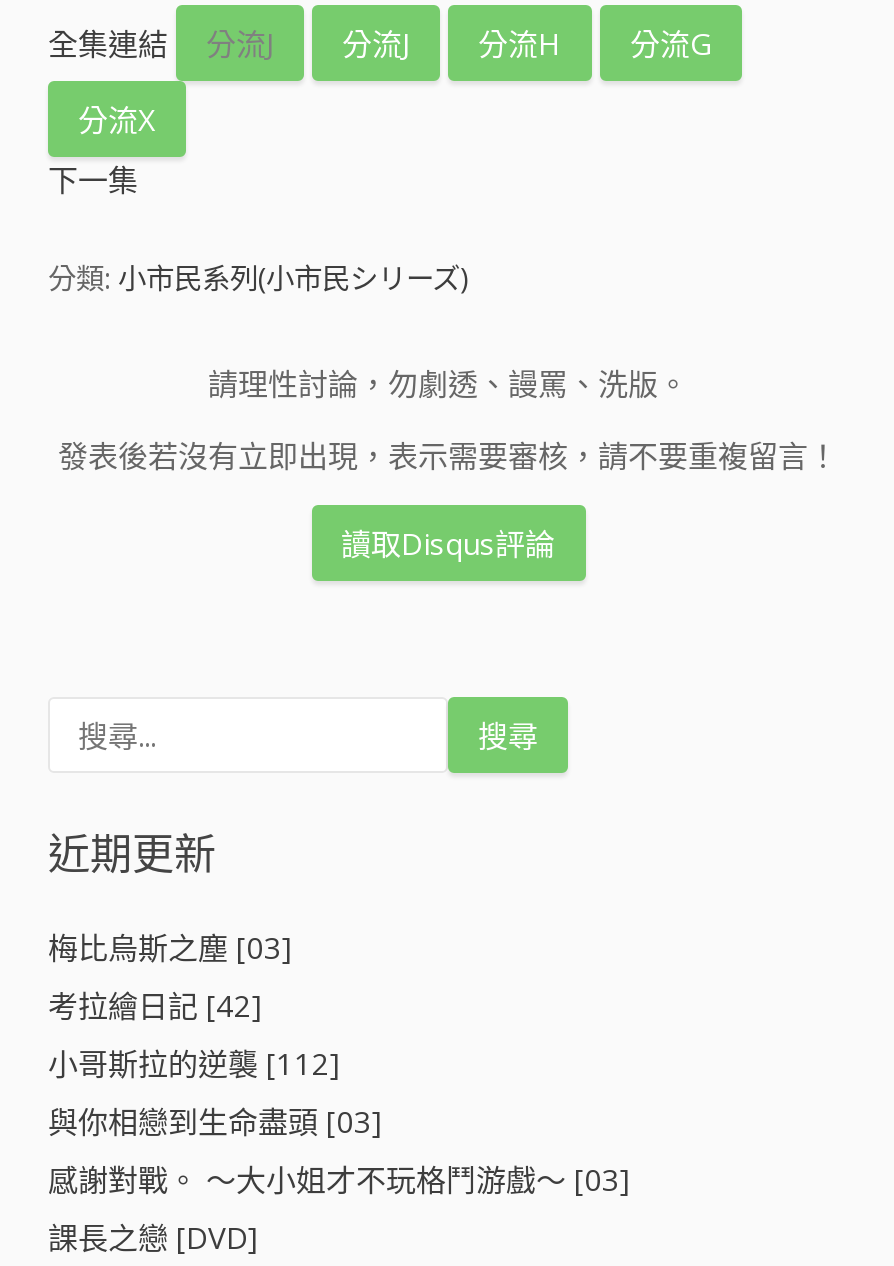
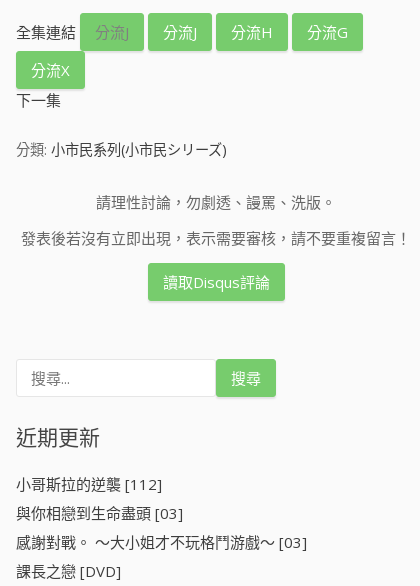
[48,927,292,1025] 梅比烏斯之塵 [03] | 考拉繪日記 [42] -> none

